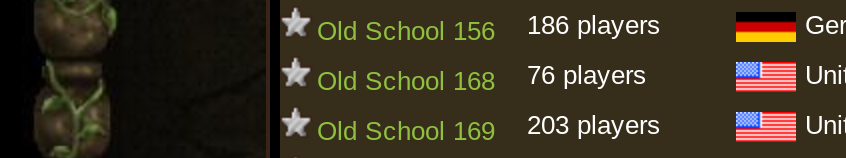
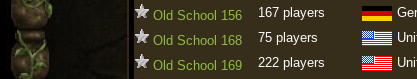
[317,10,661,46] Old School 156 186 players -> [152,5,324,23] Old School 156 167 players
[317,60,647,96] Old School 168 76 players -> [152,30,317,48] Old School 168 75 players
[317,110,661,146] Old School 169 203 players -> [152,55,324,73] Old School 169 222 players

